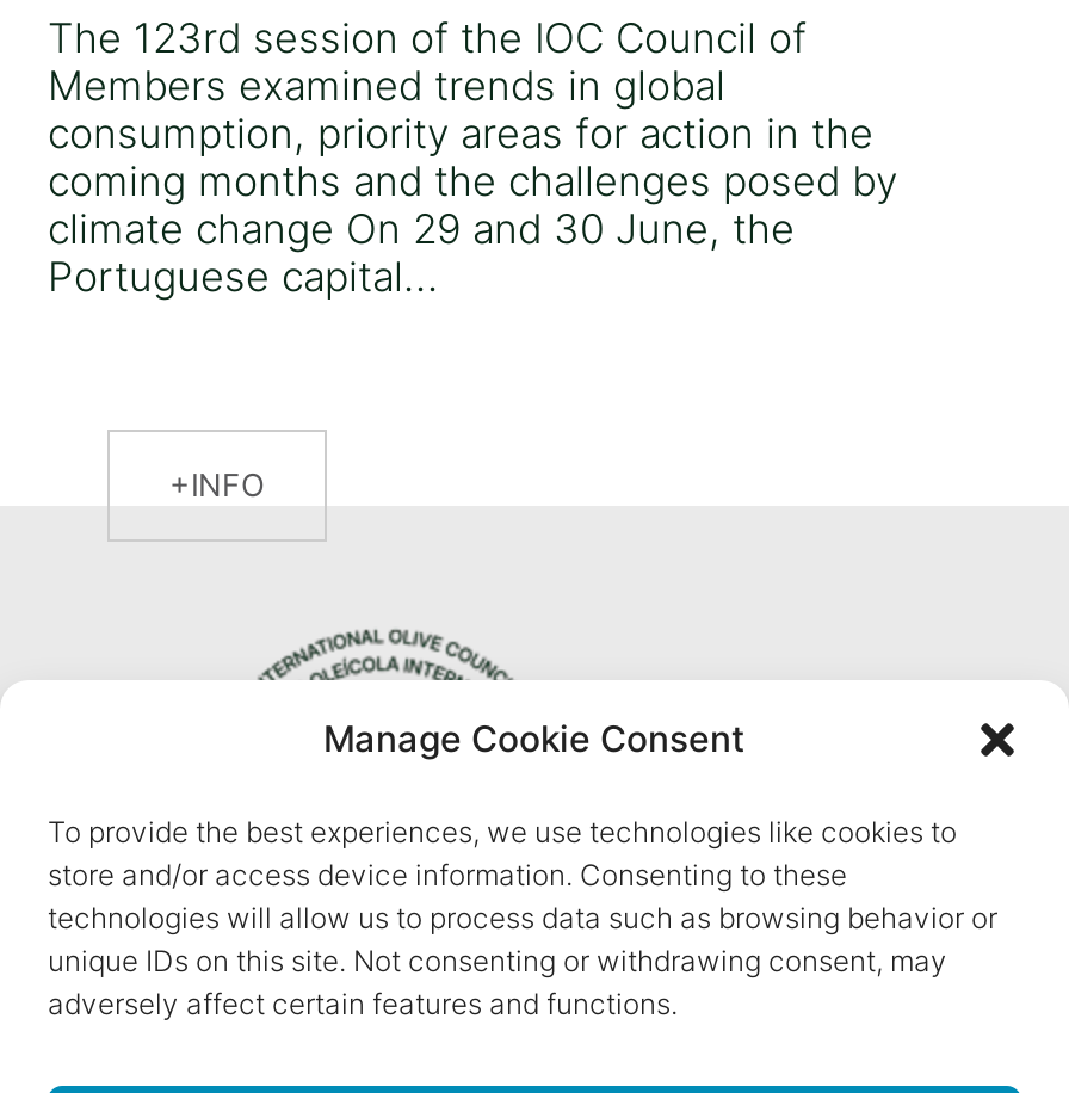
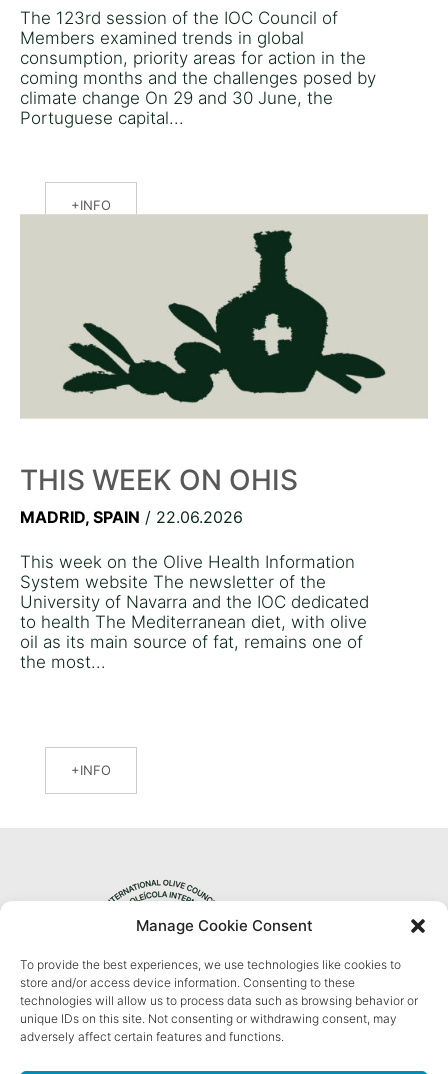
none -> [20,463,369,672] THIS WEEK ON OHIS | MADRID, SPAIN / 22.06.2026 | This week on the Olive Health Information | System website The newsletter of the | University of Navarra and the IOC dedicated | to health The Mediterranean diet, with olive | oil as its main source of fat, remains one of | the most...
none -> [20,216,428,419] [image]
none -> [80,761,111,777] INFO

